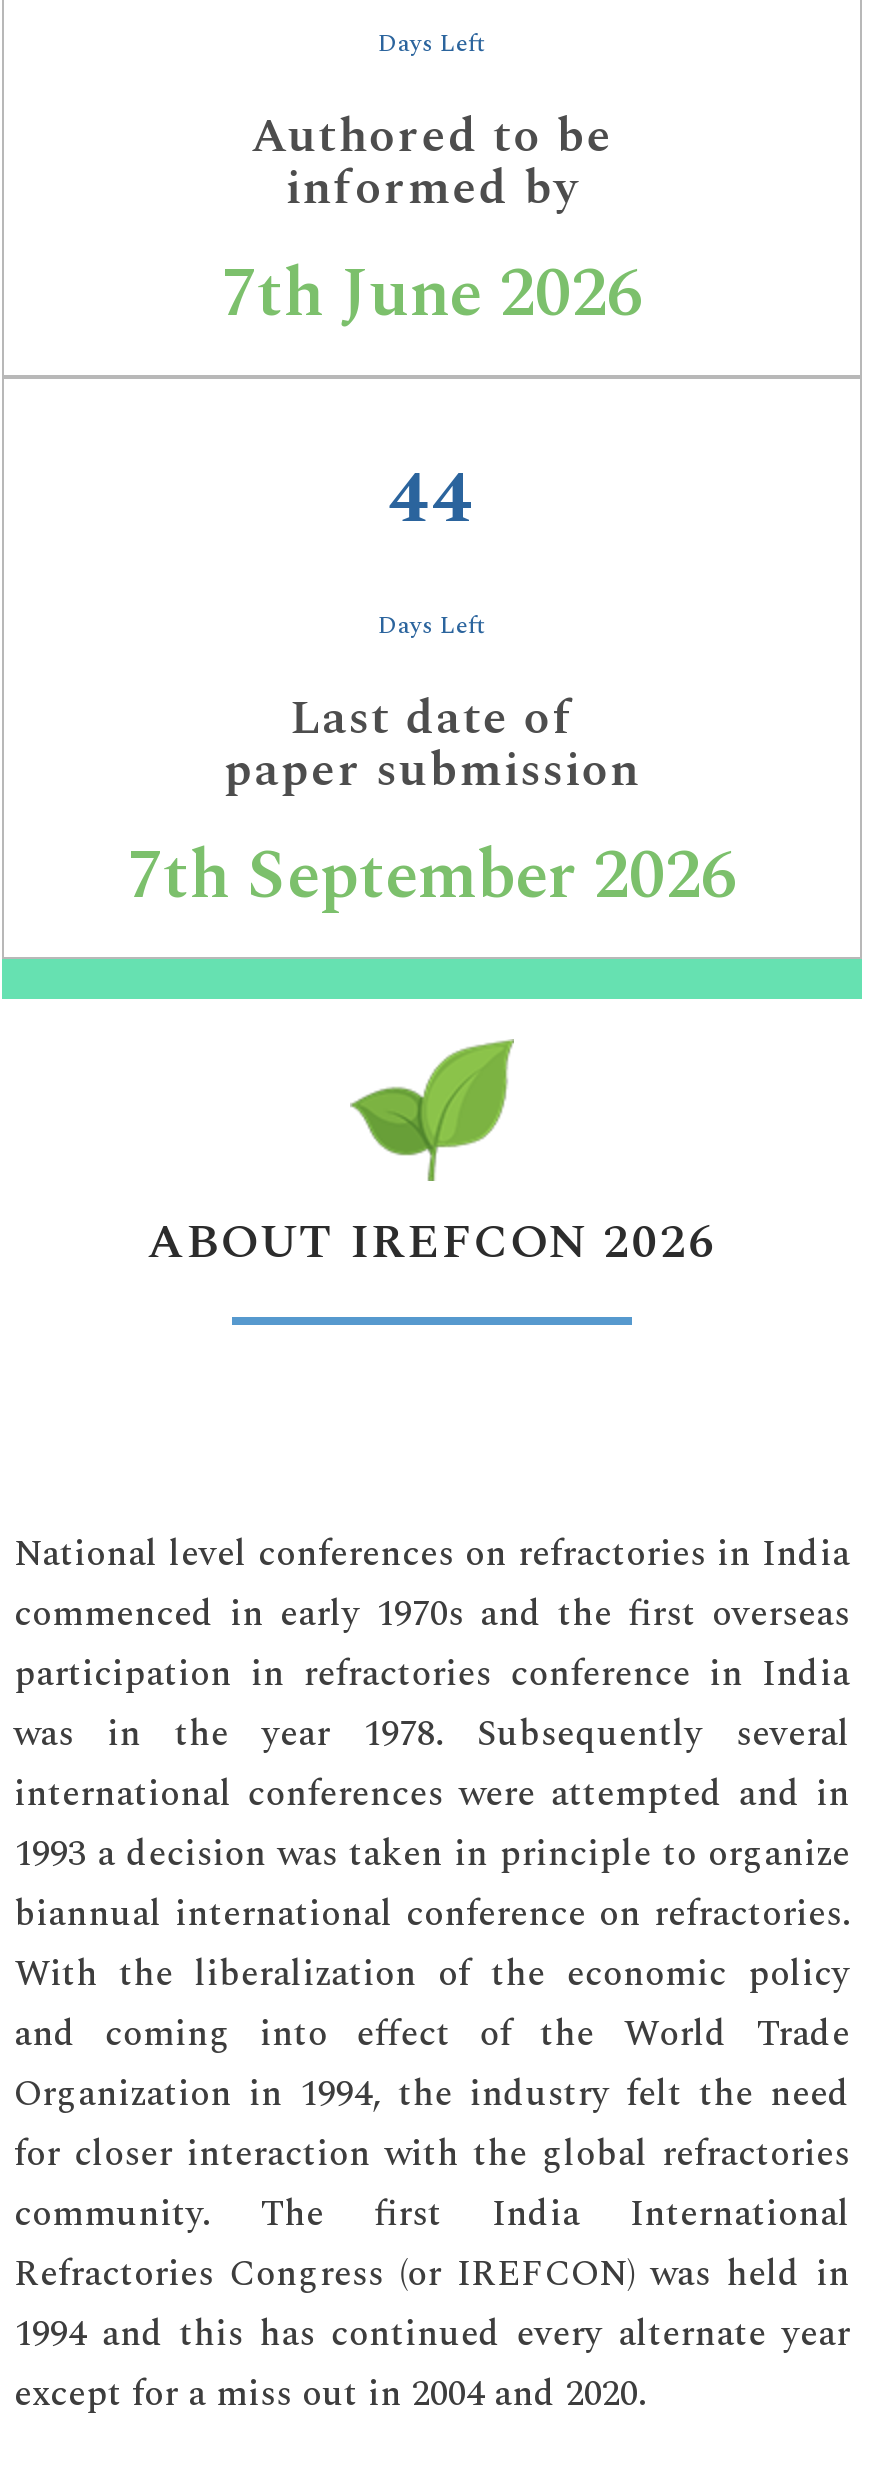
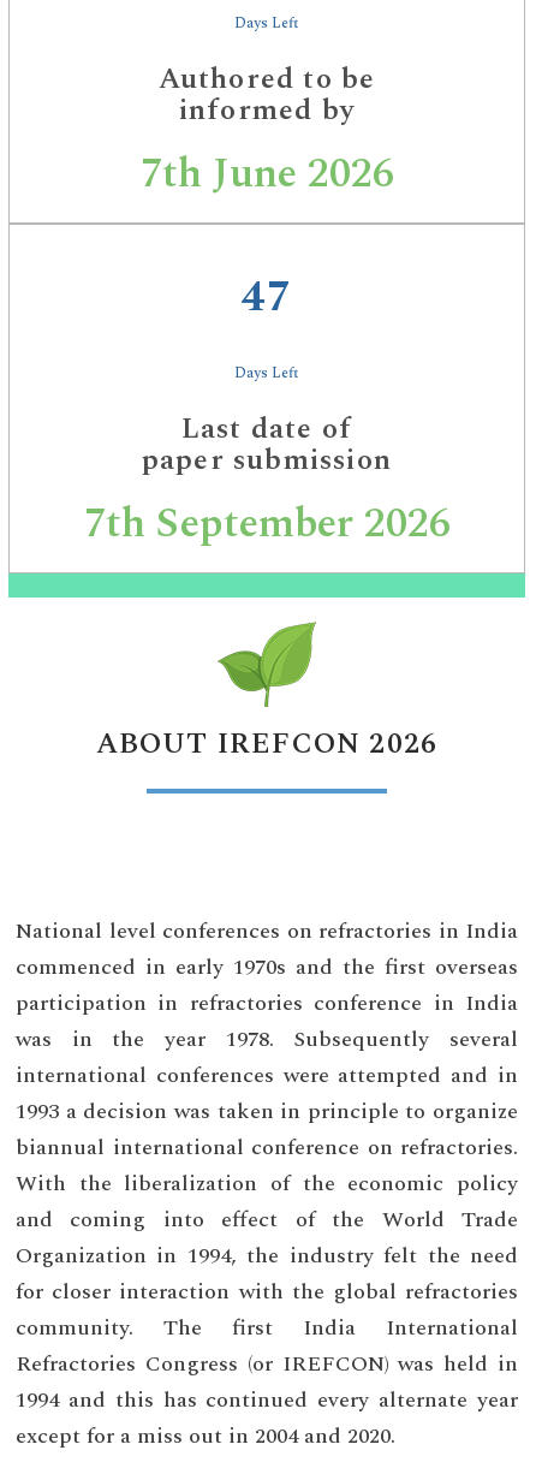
[388,445,476,555] 44 -> [241,264,293,331] 47

